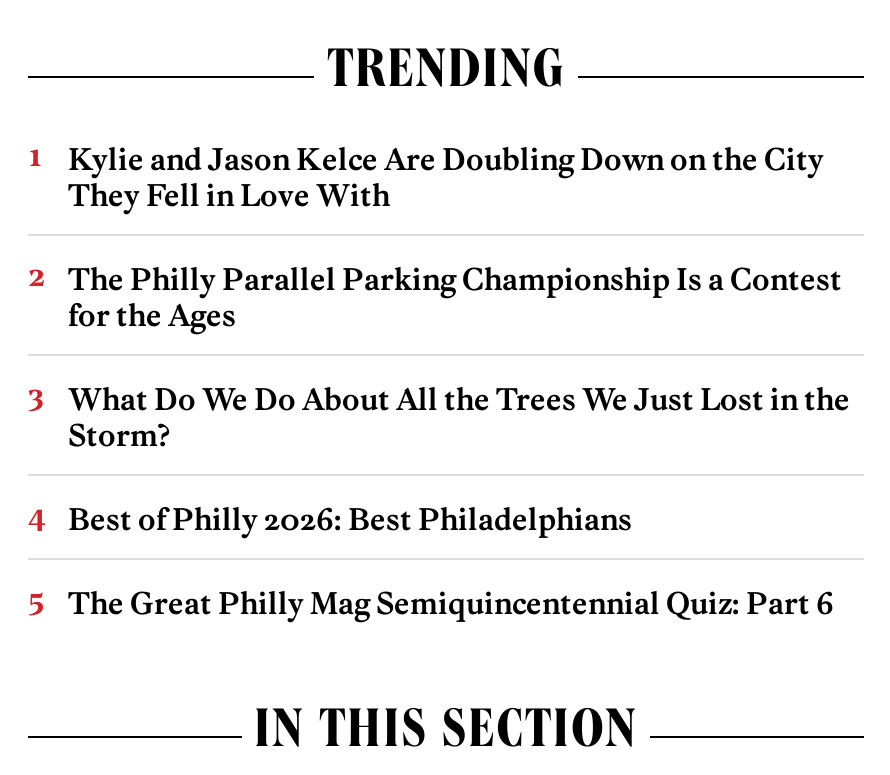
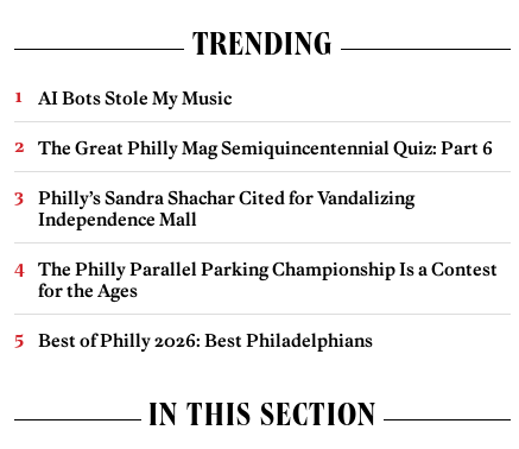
[68,139,824,213] Kylie and Jason Kelce Are Doubling Down on the City | They Fell in Love With -> [38,86,414,230] AI Bots Stole My Music | Philly’s Sandra Shachar Cited for Vandalizing | Independence Mall
moved [68,259,842,333] -> [38,257,498,301]: The Philly Parallel Parking Championship Is a Contest | for the Ages
[68,379,850,453] What Do We Do About All the Trees We Just Lost in the | Storm? -> none
moved [68,499,632,537] -> [38,328,373,351]: Best of Philly 2026: Best Philadelphians
moved [68,583,834,621] -> [38,136,493,159]: The Great Philly Mag Semiquincentennial Quiz: Part 6

